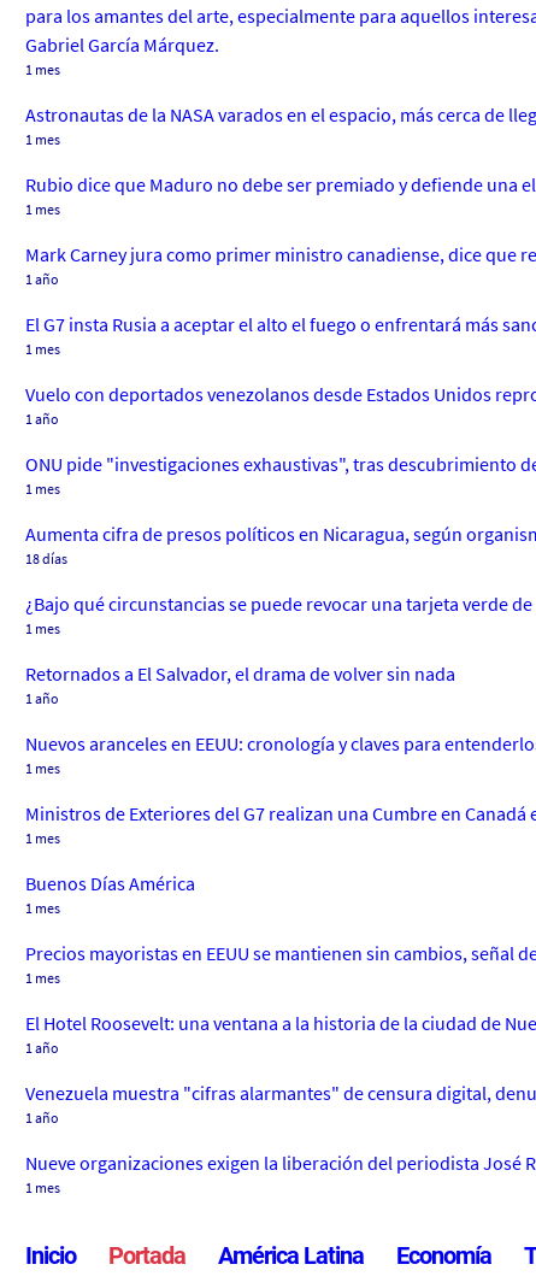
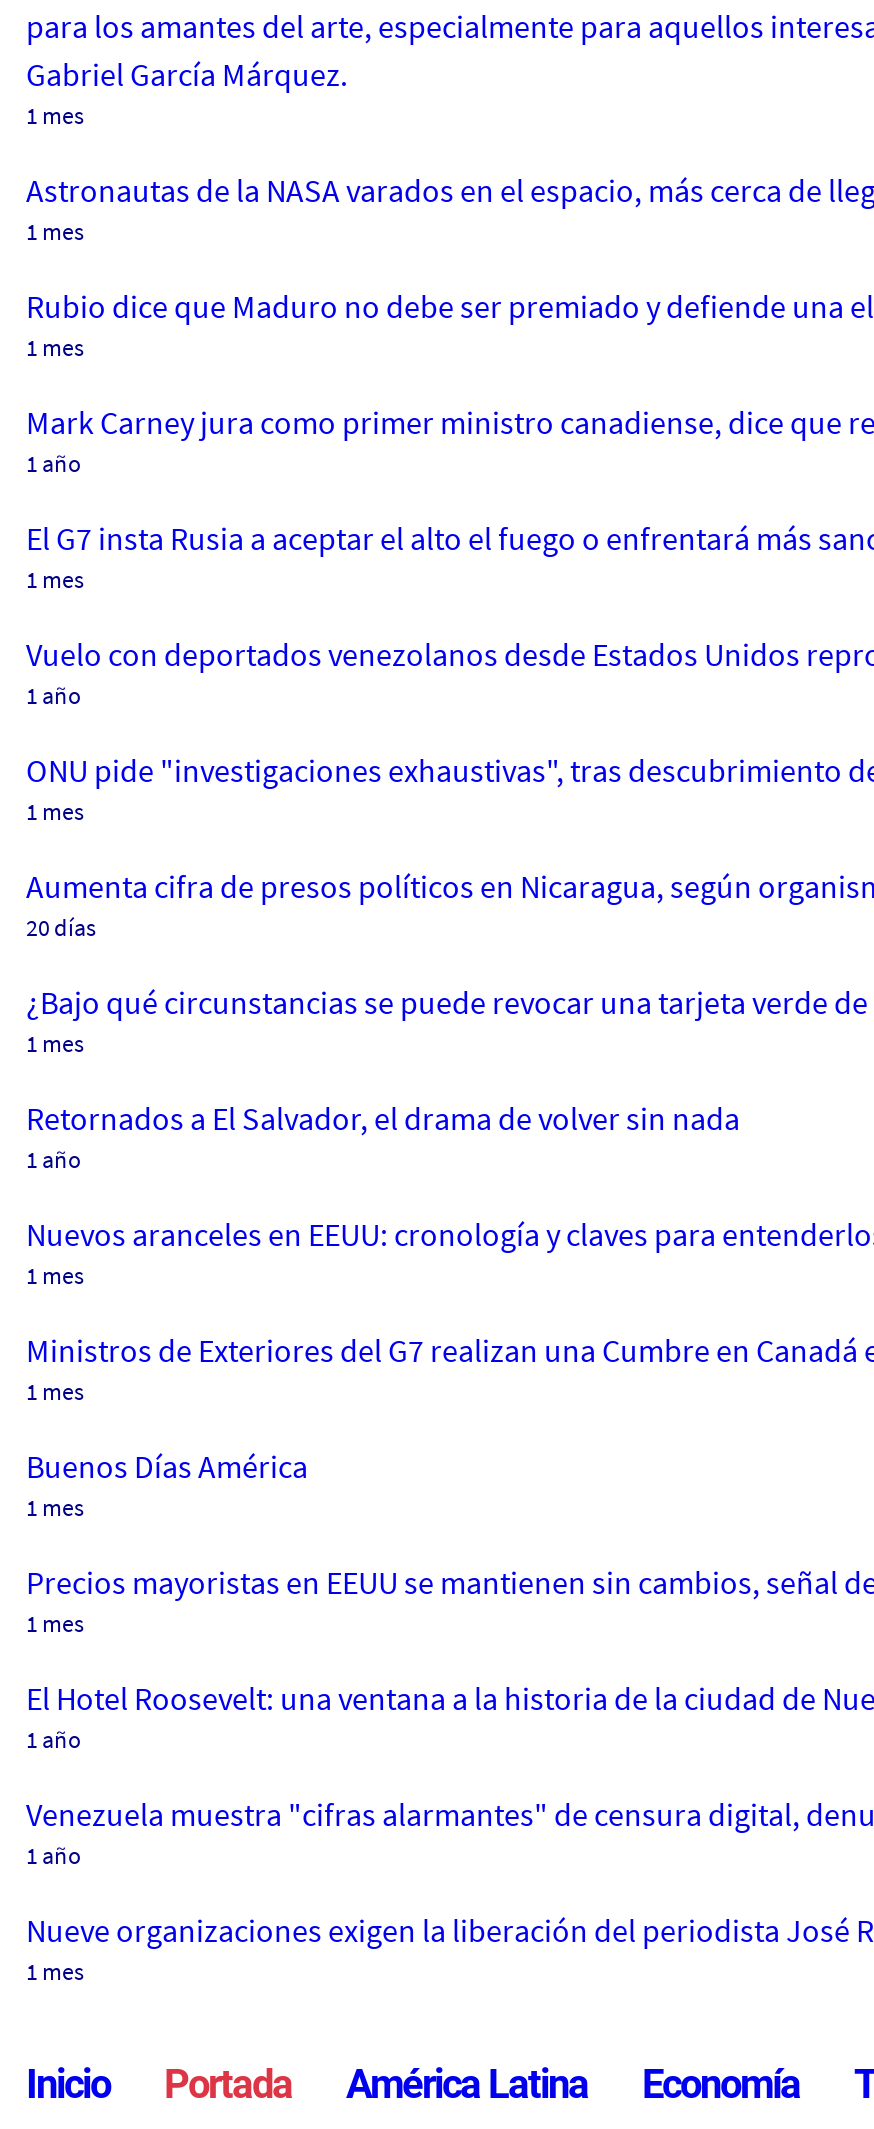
[25,549,67,568] 18 días -> [26,912,96,942] 20 días

